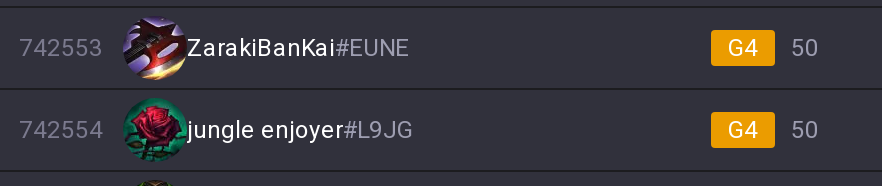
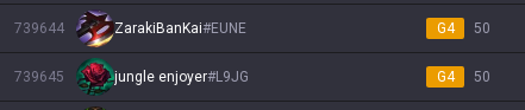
[19,34,103,62] 742553 -> [14,20,64,37] 739644
[19,116,103,144] 742554 -> [14,69,64,85] 739645

